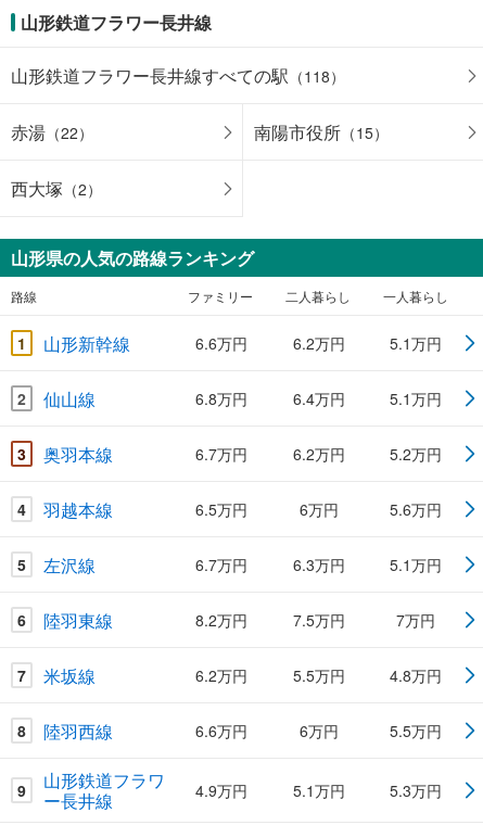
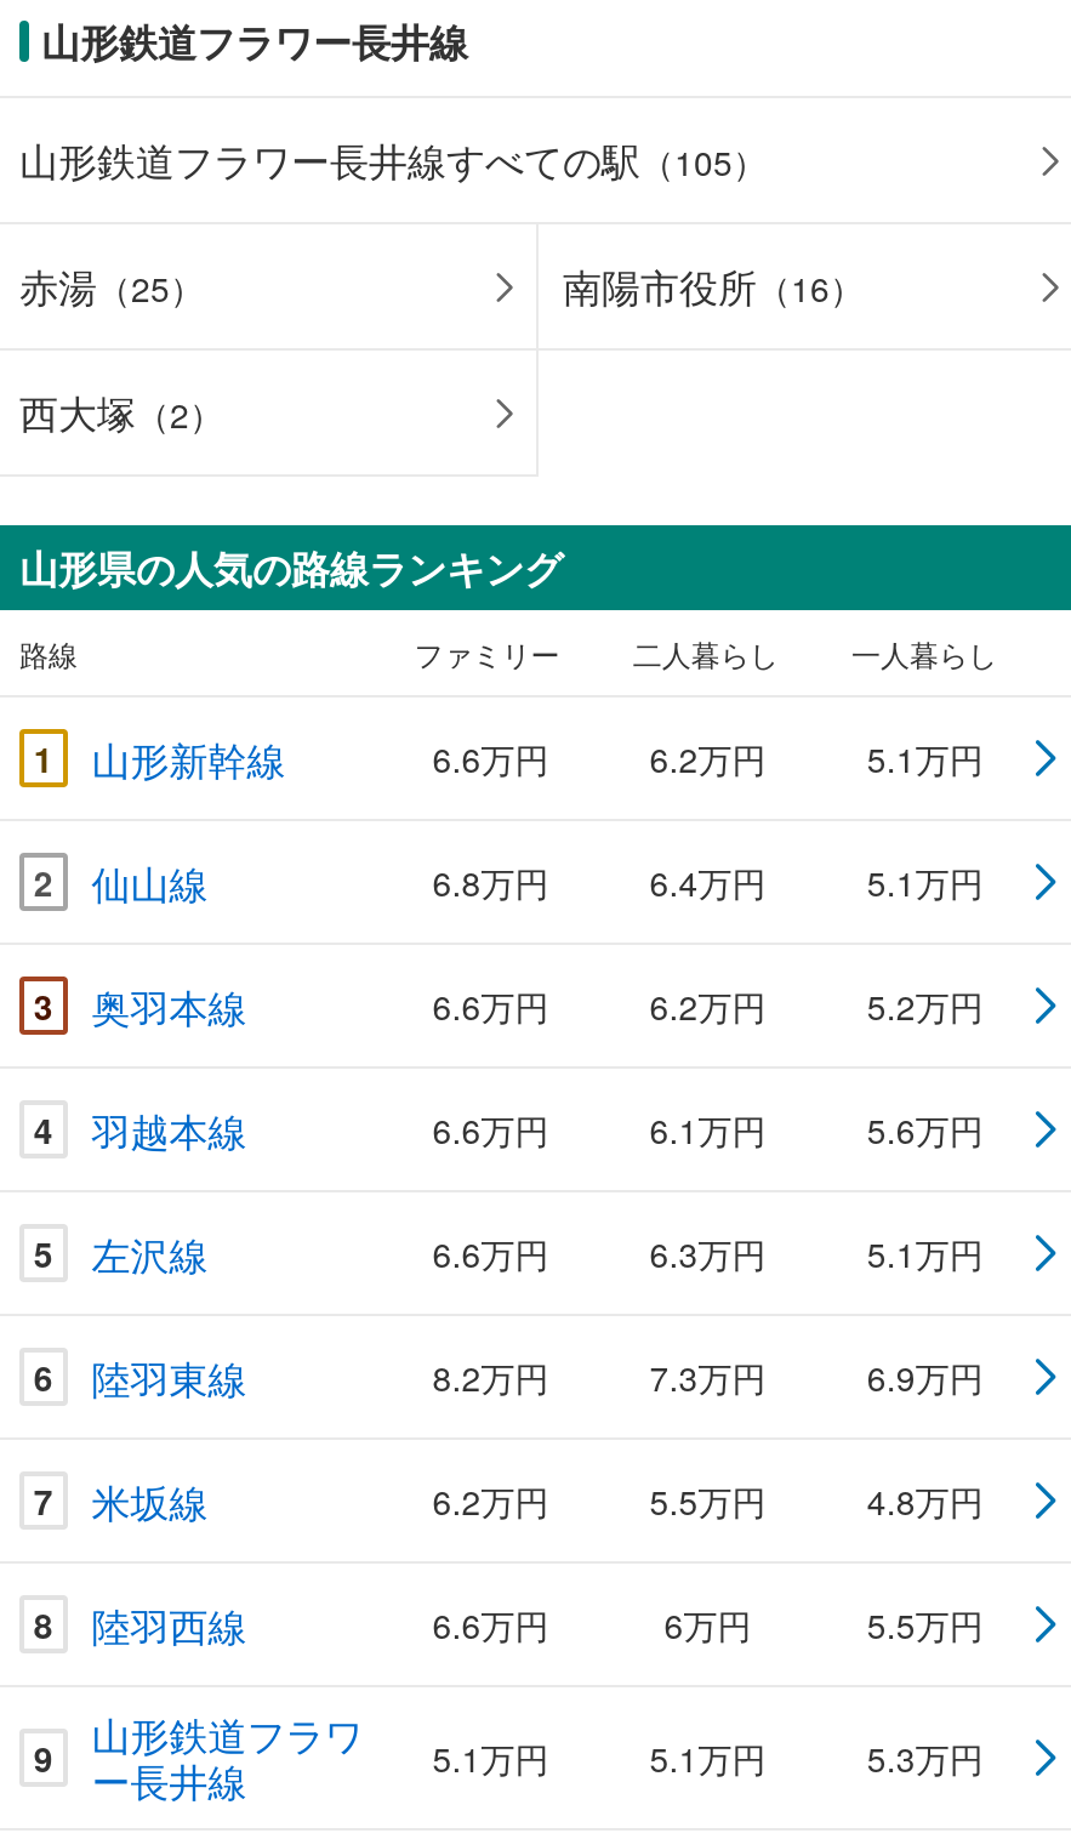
[11,63,345,88] 山形鉄道フラワー長井線すべての駅（118） -> [19,132,767,188] 山形鉄道フラワー長井線すべての駅（105）
[11,119,93,144] 赤湯（22） -> [19,258,204,314] 赤湯（25）
[254,119,389,144] 南陽市役所（15） -> [563,258,864,314] 南陽市役所（16）
[196,443,248,465] 6.7万円 -> [433,981,549,1030] 6.6万円
[196,498,248,520] 6.5万円 -> [433,1105,549,1154] 6.6万円
[299,498,338,520] 6万円 -> [650,1105,766,1154] 6.1万円
[196,554,248,575] 6.7万円 -> [433,1229,549,1277] 6.6万円
[293,609,345,631] 7.5万円 -> [650,1353,766,1401] 7.3万円
[396,609,436,631] 7万円 -> [867,1353,983,1401] 6.9万円
[17,767,248,813] 9 山形鉄道フラワ ー長井線 4.9万円 -> [34,1707,549,1809] 9 山形鉄道フラワ ー長井線 5.1万円

